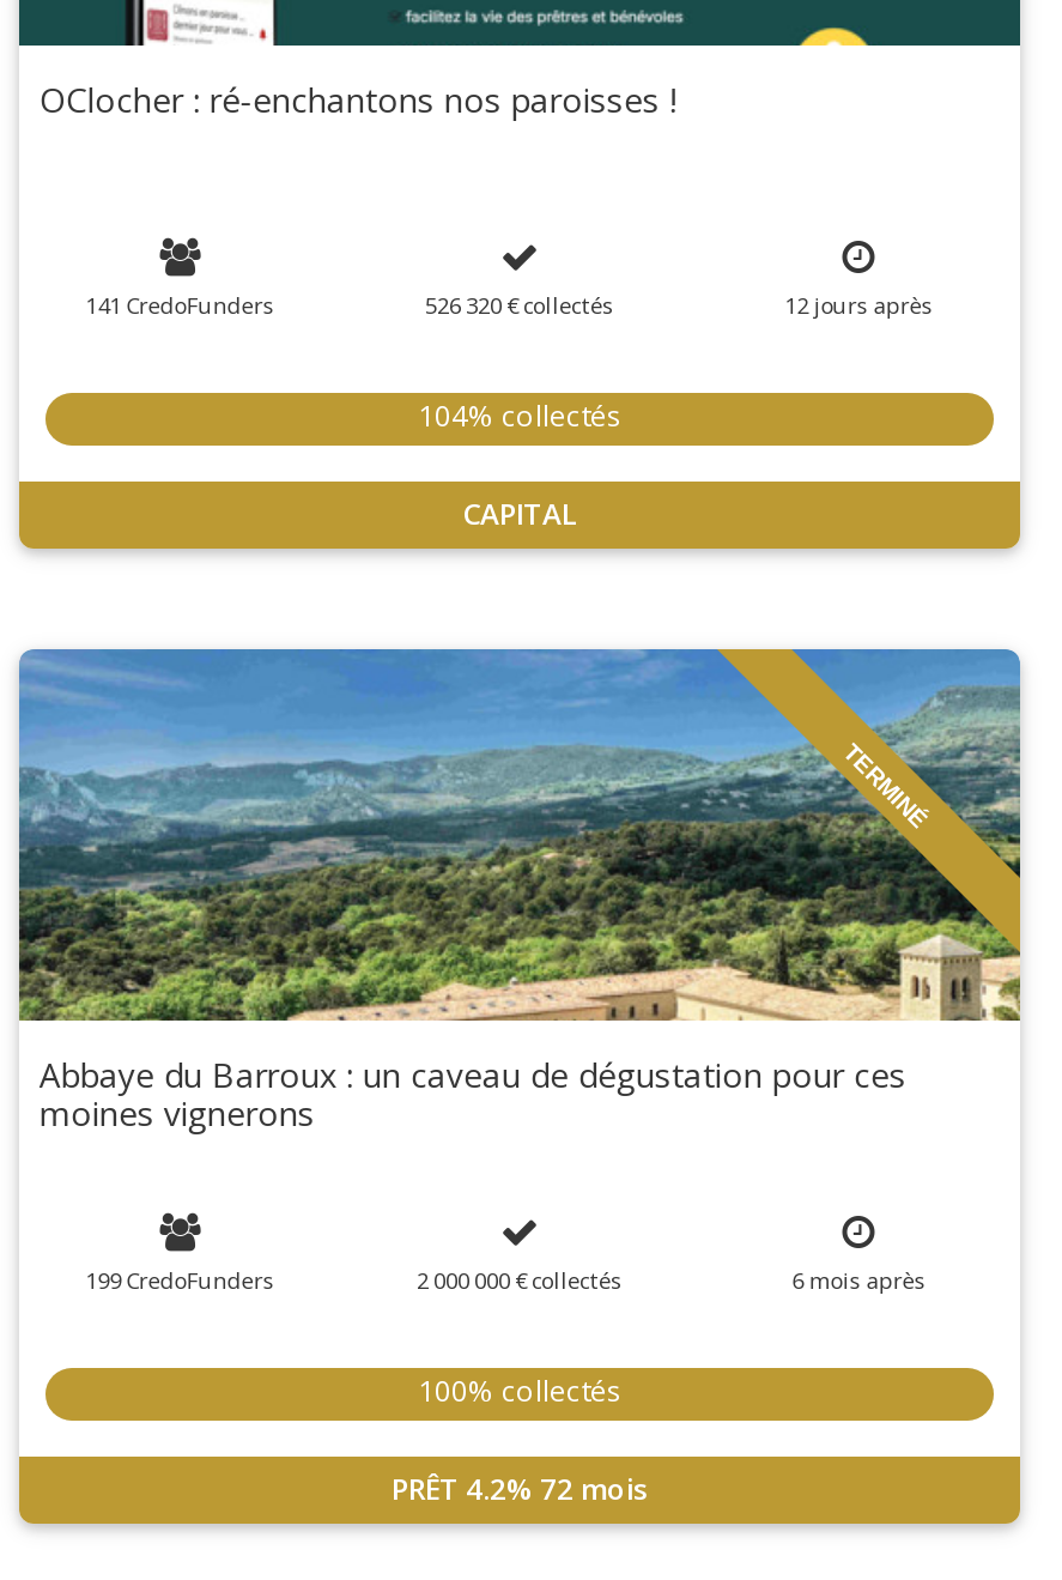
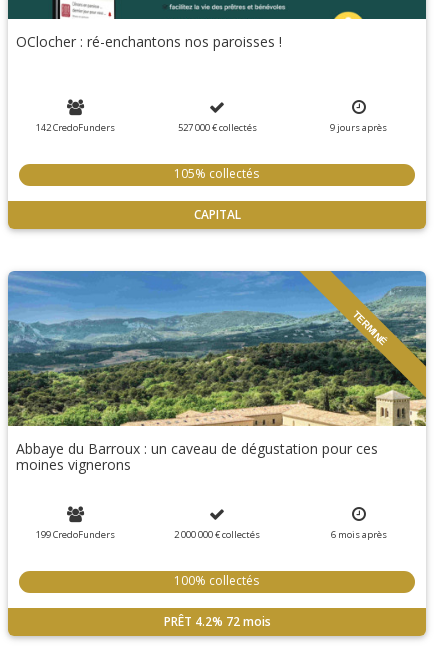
[86,289,275,320] 141 CredoFunders -> [36,121,115,134] 142 CredoFunders
[425,289,614,320] 526 320 €collectés -> [177,121,256,134] 527 000 €collectés
[785,289,933,320] 12 jours après -> [330,121,387,134] 9 jours après
[418,394,621,435] 104% collectés -> [174,165,259,182] 105% collectés

